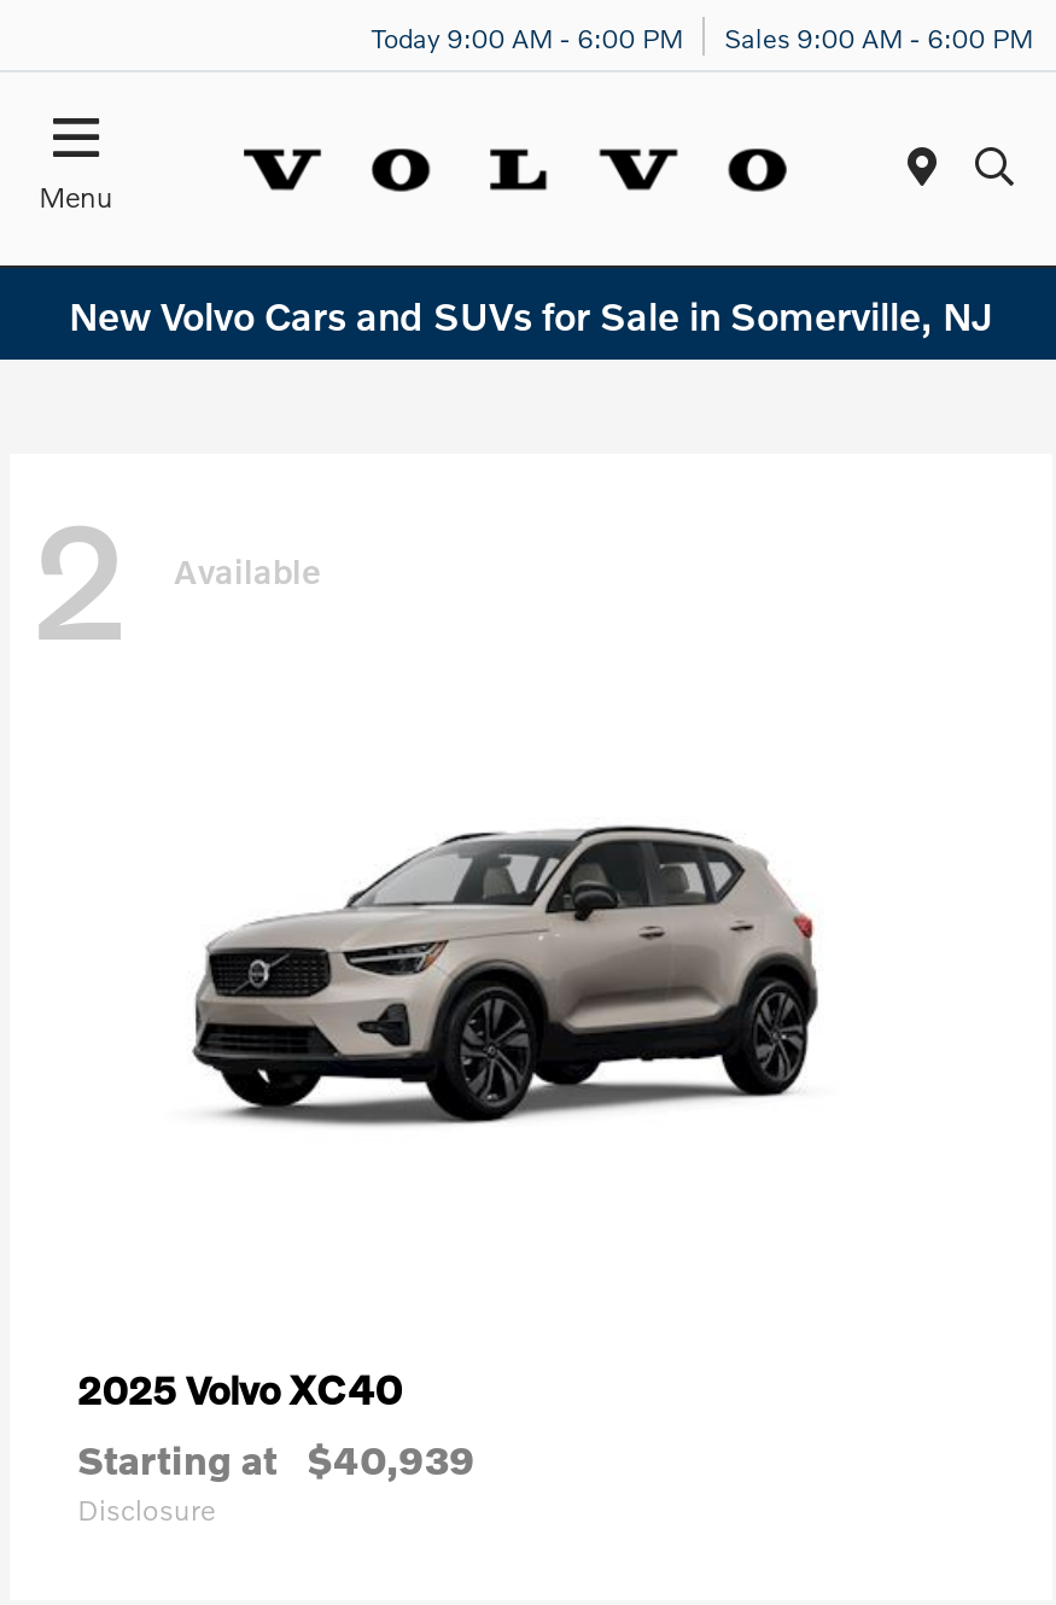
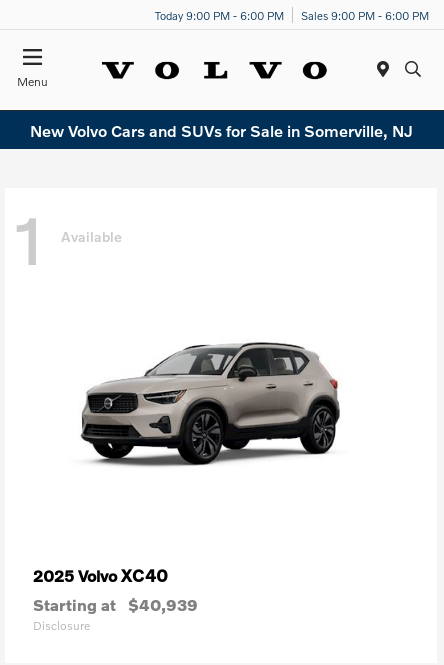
[372,18,683,52] Today 9:00 AM - 6:00 PM -> [155,7,284,21] Today 9:00 PM - 6:00 PM
[724,18,1033,52] Sales 9:00 AM - 6:00 PM -> [301,7,429,21] Sales 9:00 PM - 6:00 PM
[29,487,321,673] 2 Available -> [13,202,122,279] 1 Available

